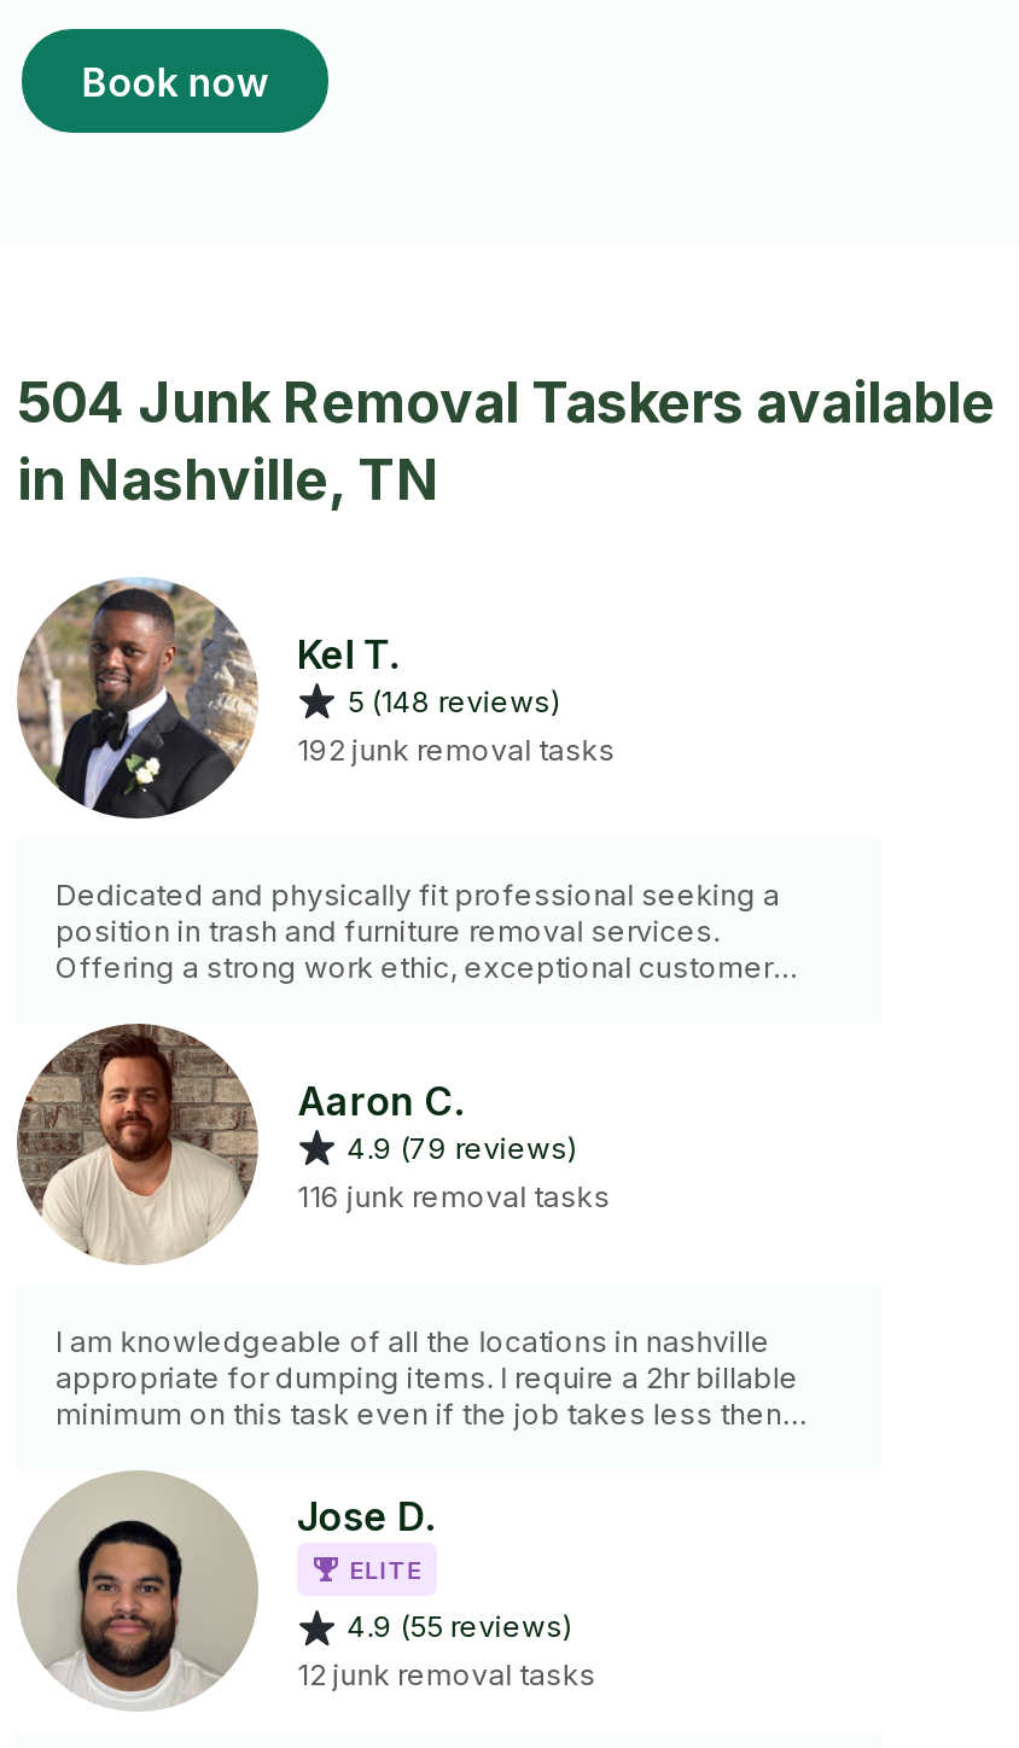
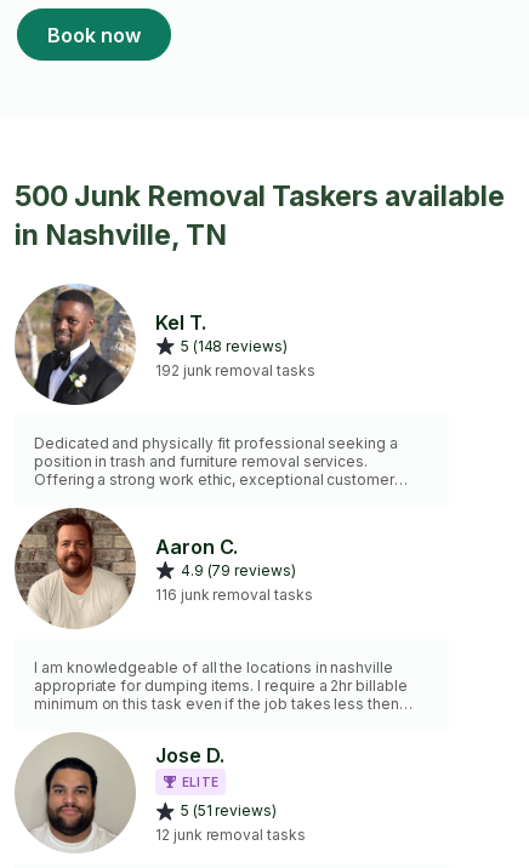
[17,369,995,437] 504 Junk Removal Taskers available -> [15,179,505,213] 500 Junk Removal Taskers available
[347,1608,572,1644] 4.9 (55 reviews) -> [181,801,277,820] 5 (51 reviews)

